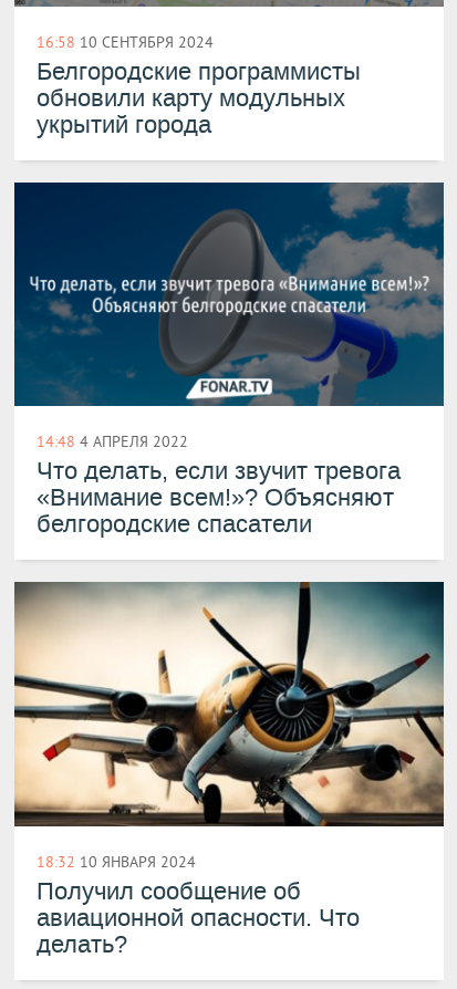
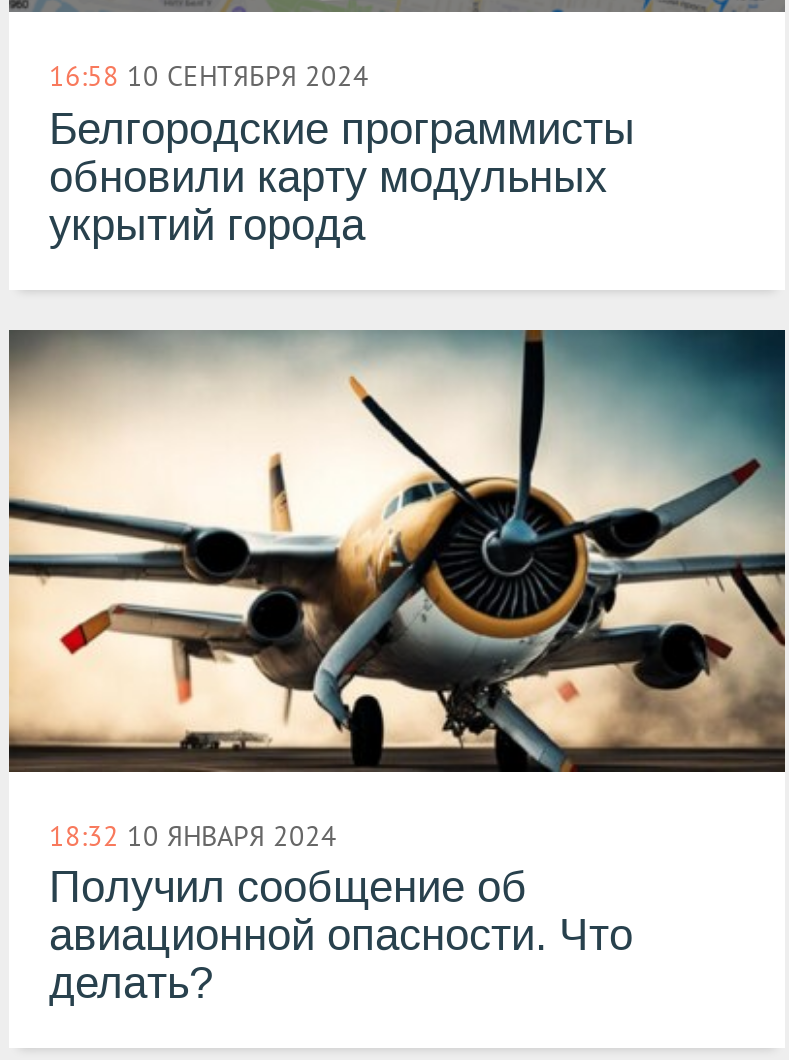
[14,181,445,540] [image] | 14:48 4 АПРЕЛЯ 2022 | Что делать, если звучит тревога | «Внимание всем!»? Объясняют | белгородские спасатели -> none

